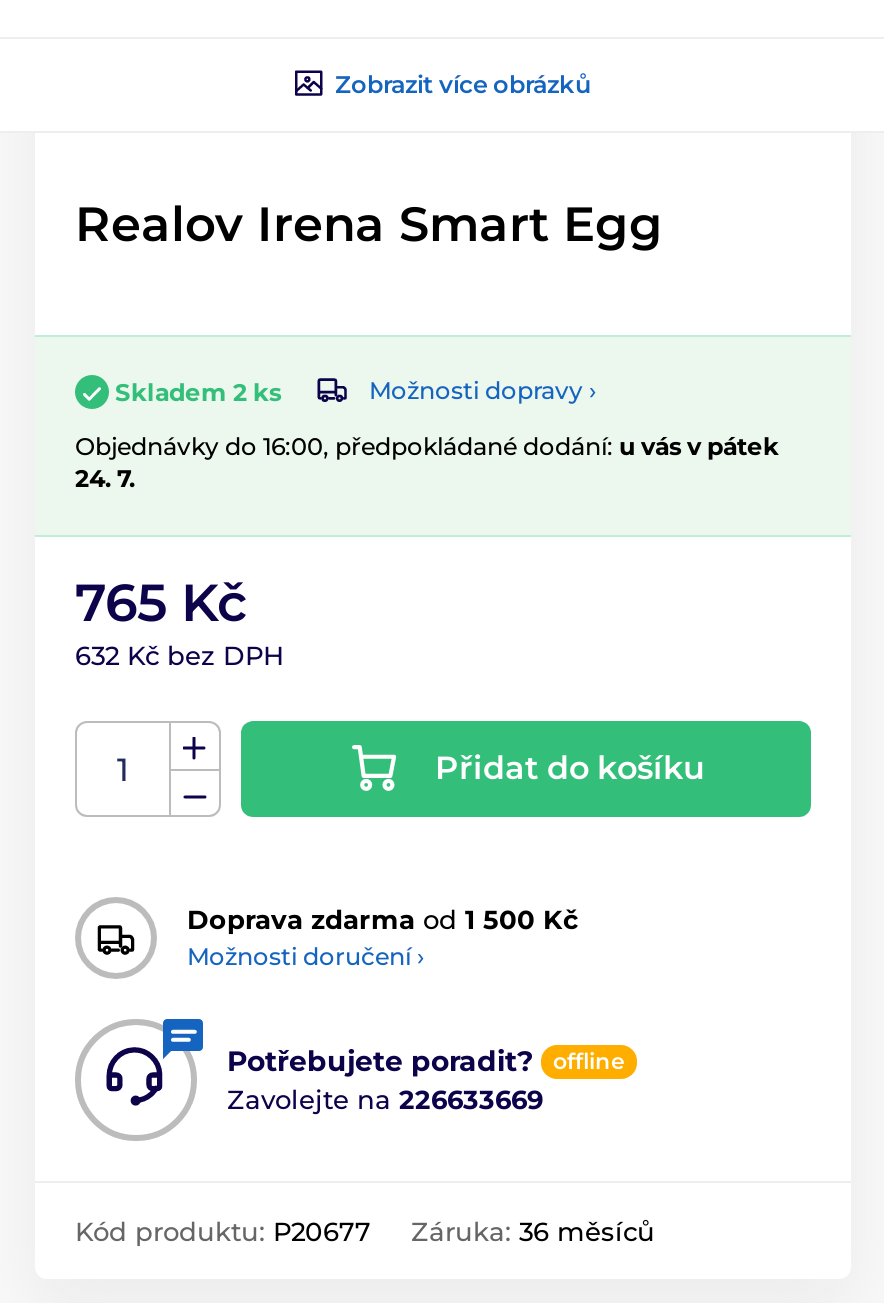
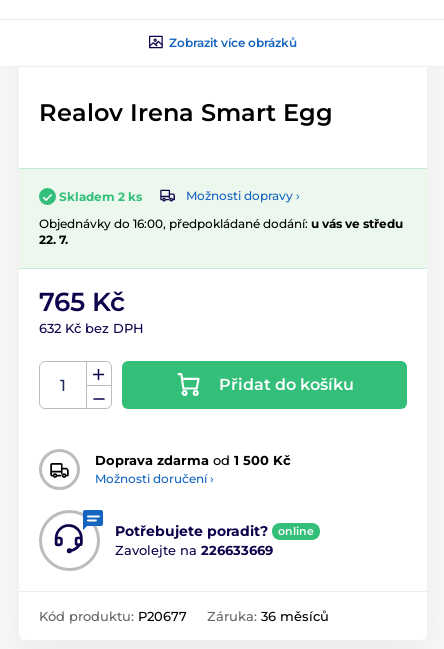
[75,431,779,461] Objednávky do 16:00, předpokládané dodání: u vás v pátek -> [39,216,403,231] Objednávky do 16:00, předpokládané dodání: u vás ve středu
[75,463,135,493] 24. 7. -> [39,232,68,247] 22. 7.
[553,1047,625,1075] offline -> [278,524,314,538] online

